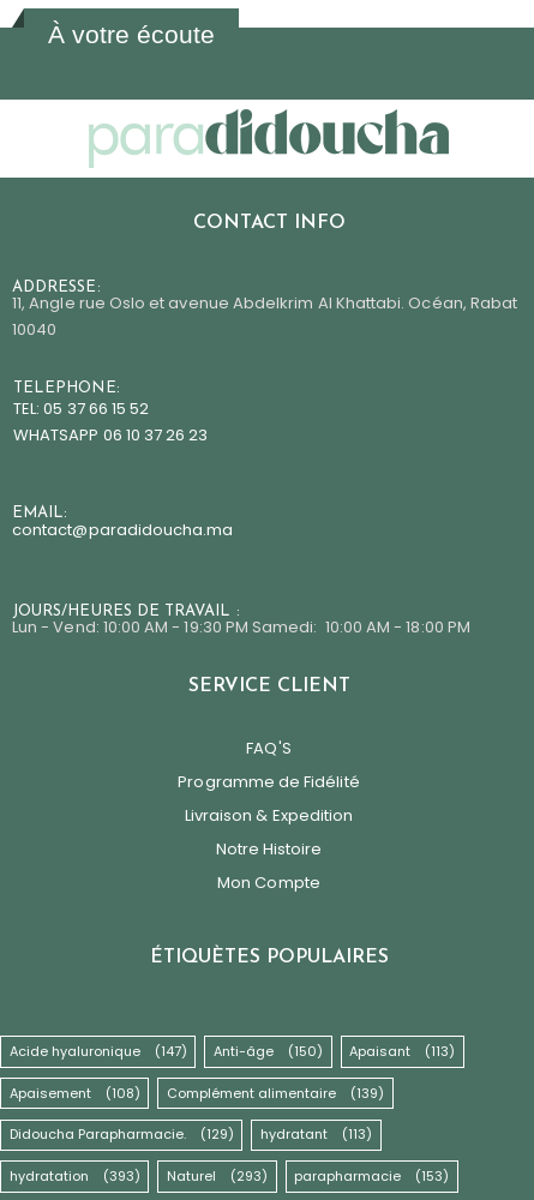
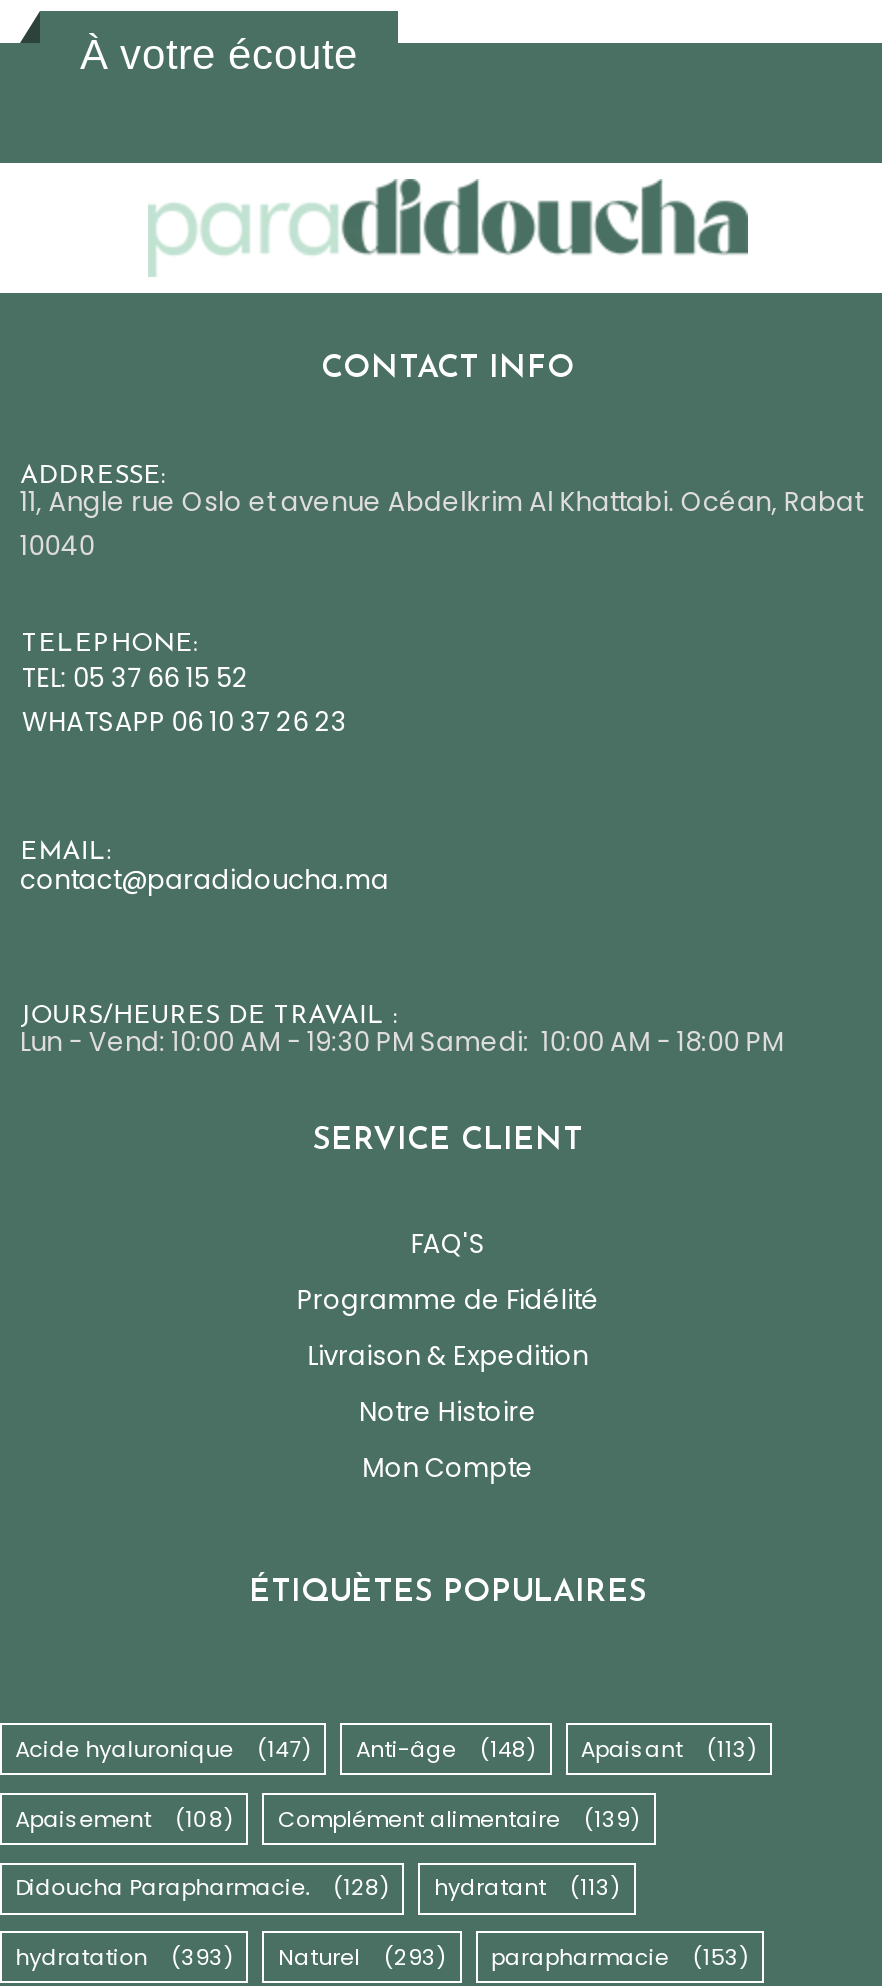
[9,1042,455,1061] Acide hyaluronique (147) Anti-âge (150) Apaisant (113) -> [15,1733,757,1765] Acide hyaluronique (147) Anti-âge (148) Apaisant (113)
[9,1125,234,1144] Didoucha Parapharmacie. (129) -> [15,1872,389,1904] Didoucha Parapharmacie. (128)

